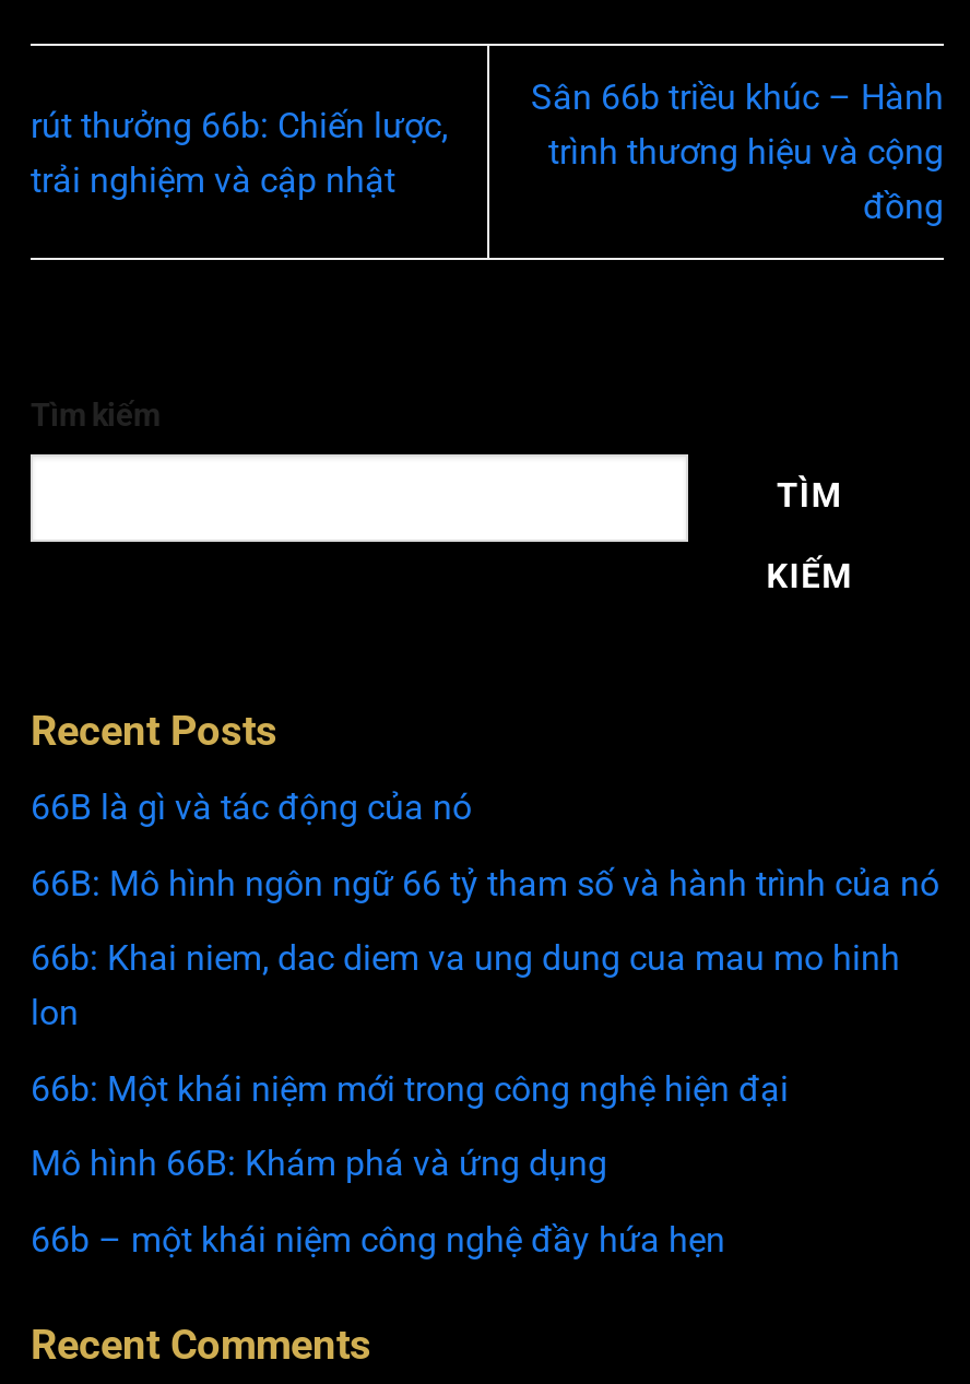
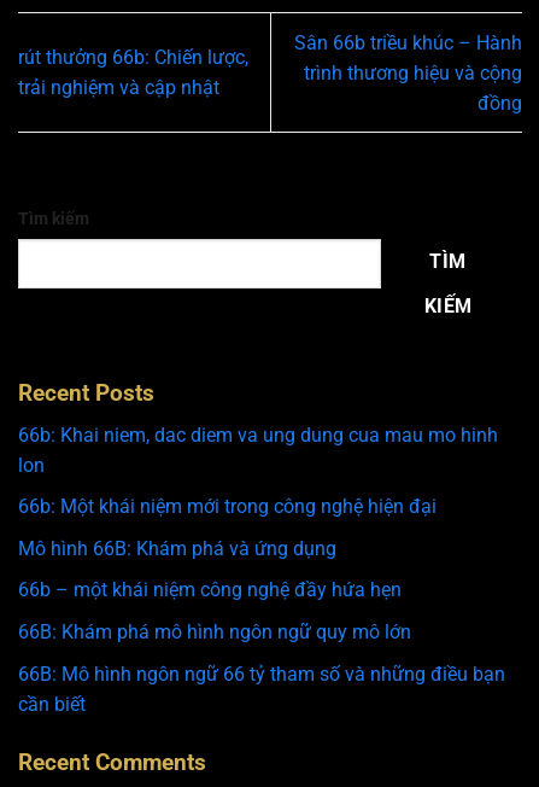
[31,787,939,904] 66B là gì và tác động của nó | 66B: Mô hình ngôn ngữ 66 tỷ tham số và hành trình của nó -> none
moved [31,938,900,1261] -> [18,423,498,602]: 66b: Khai niem, dac diem va ung dung cua mau mo hinh | lon | 66b: Một khái niệm mới trong công nghệ hiện đại | Mô hình 66B: Khám phá và ứng dụng | 66b – một khái niệm công nghệ đầy hứa hẹn
none -> [18,620,505,715] 66B: Khám phá mô hình ngôn ngữ quy mô lớn | 66B: Mô hình ngôn ngữ 66 tỷ tham số và những điều bạn | cần biết

